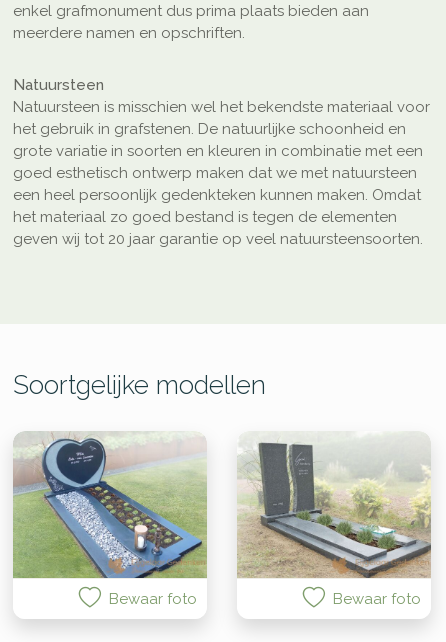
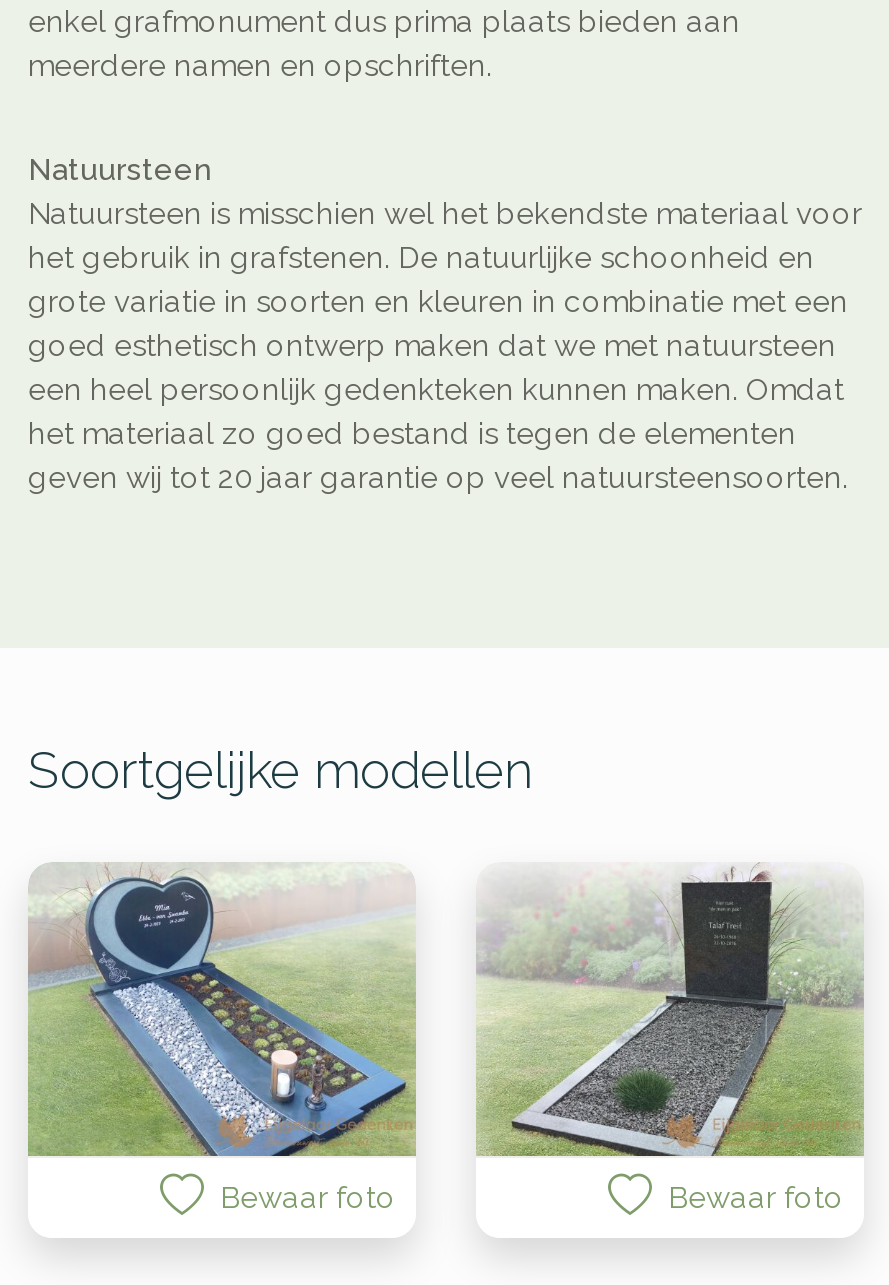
[238,433,432,579] [image] -> [476,864,864,1156] [image]

